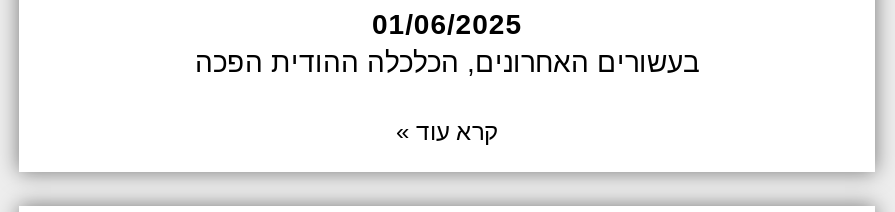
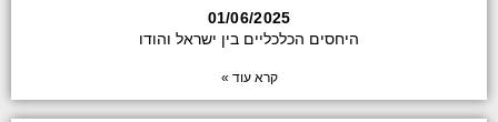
[195,47,699,79] בעשורים האחרונים, הכלכלה ההודית הפכה -> [139,30,359,48] היחסים הכלכליים בין ישראל והודו

